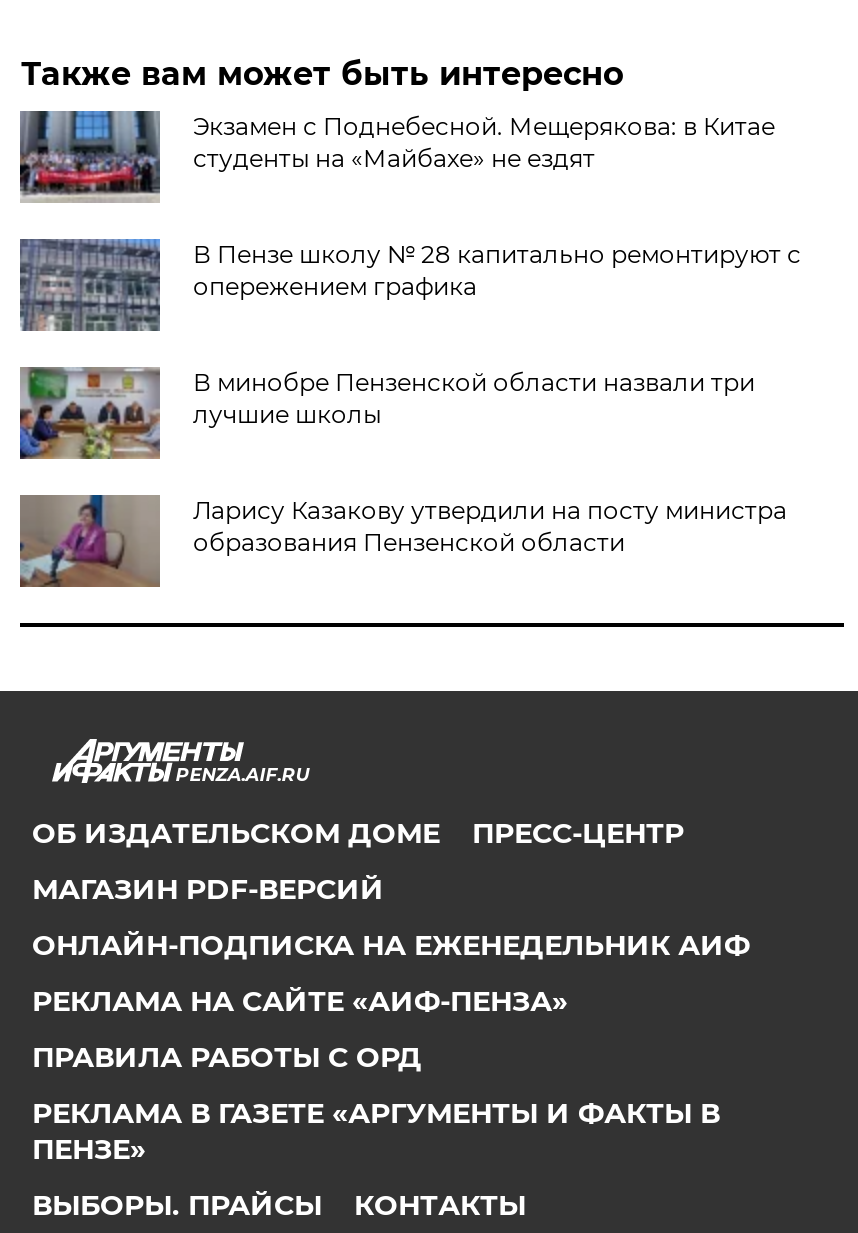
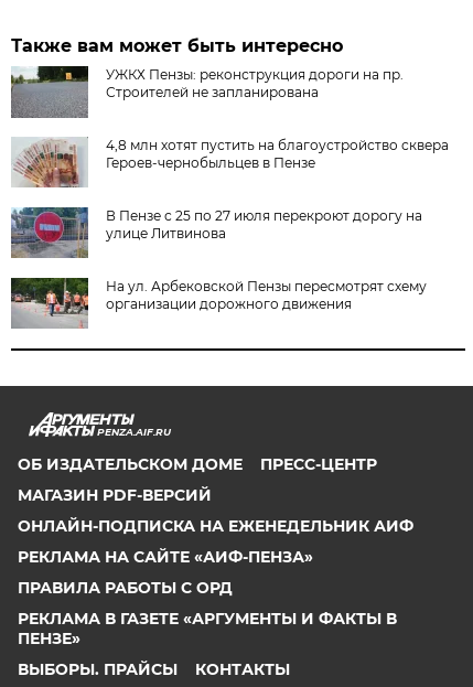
[18,109,775,203] [image] | Экзамен с Поднебесной. Мещерякова: в Китае | студенты на «Майбахе» не ездят -> [10,65,404,119] [image] | УЖКХ Пензы: реконструкция дороги на пр. | Строителей не запланирована
[18,237,801,333] [image] | В Пензе школу № 28 капитально ремонтируют с | опережением графика -> [12,137,449,189] [image] | 4,8 млн хотят пустить на благоустройство сквера | Героев-чернобыльцев в Пензе
[18,365,755,461] [image] | В минобре Пензенской области назвали три | лучшие школы -> [10,206,423,258] [image] | В Пензе с 25 по 27 июля перекроют дорогу на | улице Литвинова
[18,493,787,589] [image] | Ларису Казакову утвердили на посту министра | образования Пензенской области -> [10,277,427,329] [image] | На ул. Арбековской Пензы пересмотрят схему | организации дорожного движения

